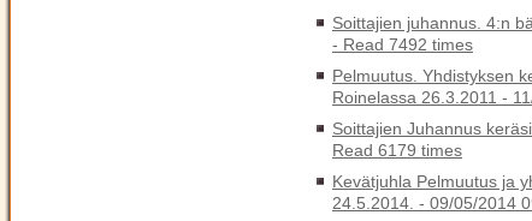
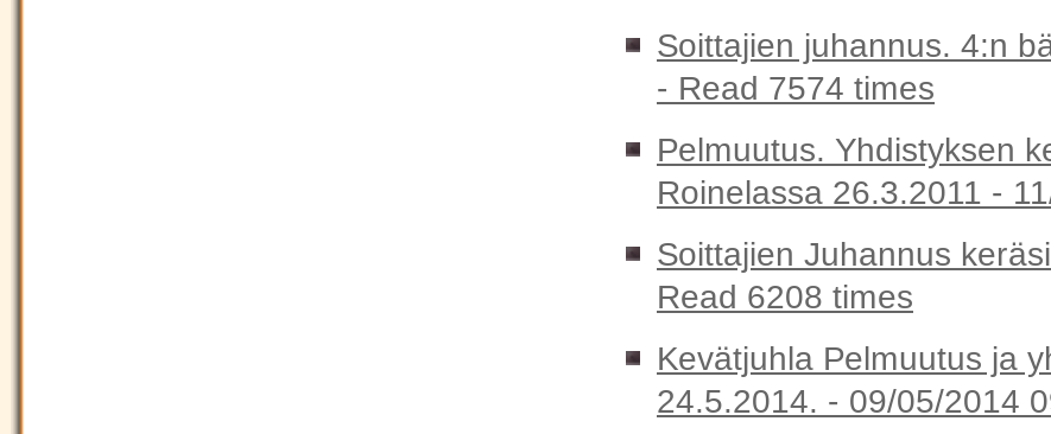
[332,34,473,54] - Read 7492 times -> [657,68,935,106] - Read 7574 times
[332,140,462,159] Read 6179 times -> [657,277,913,314] Read 6208 times

